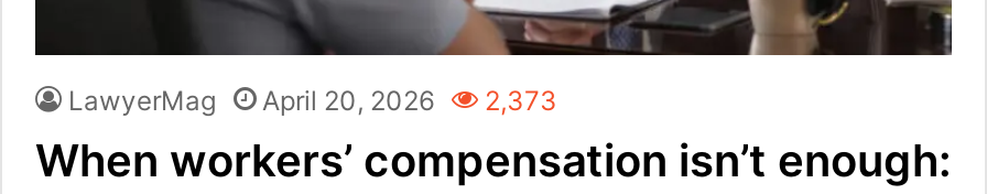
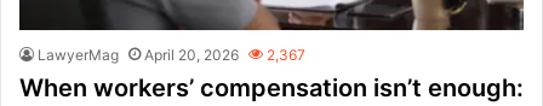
[68,84,557,117] LawyerMag April 20, 2026 2,373 -> [38,46,305,64] LawyerMag April 20, 2026 2,367

